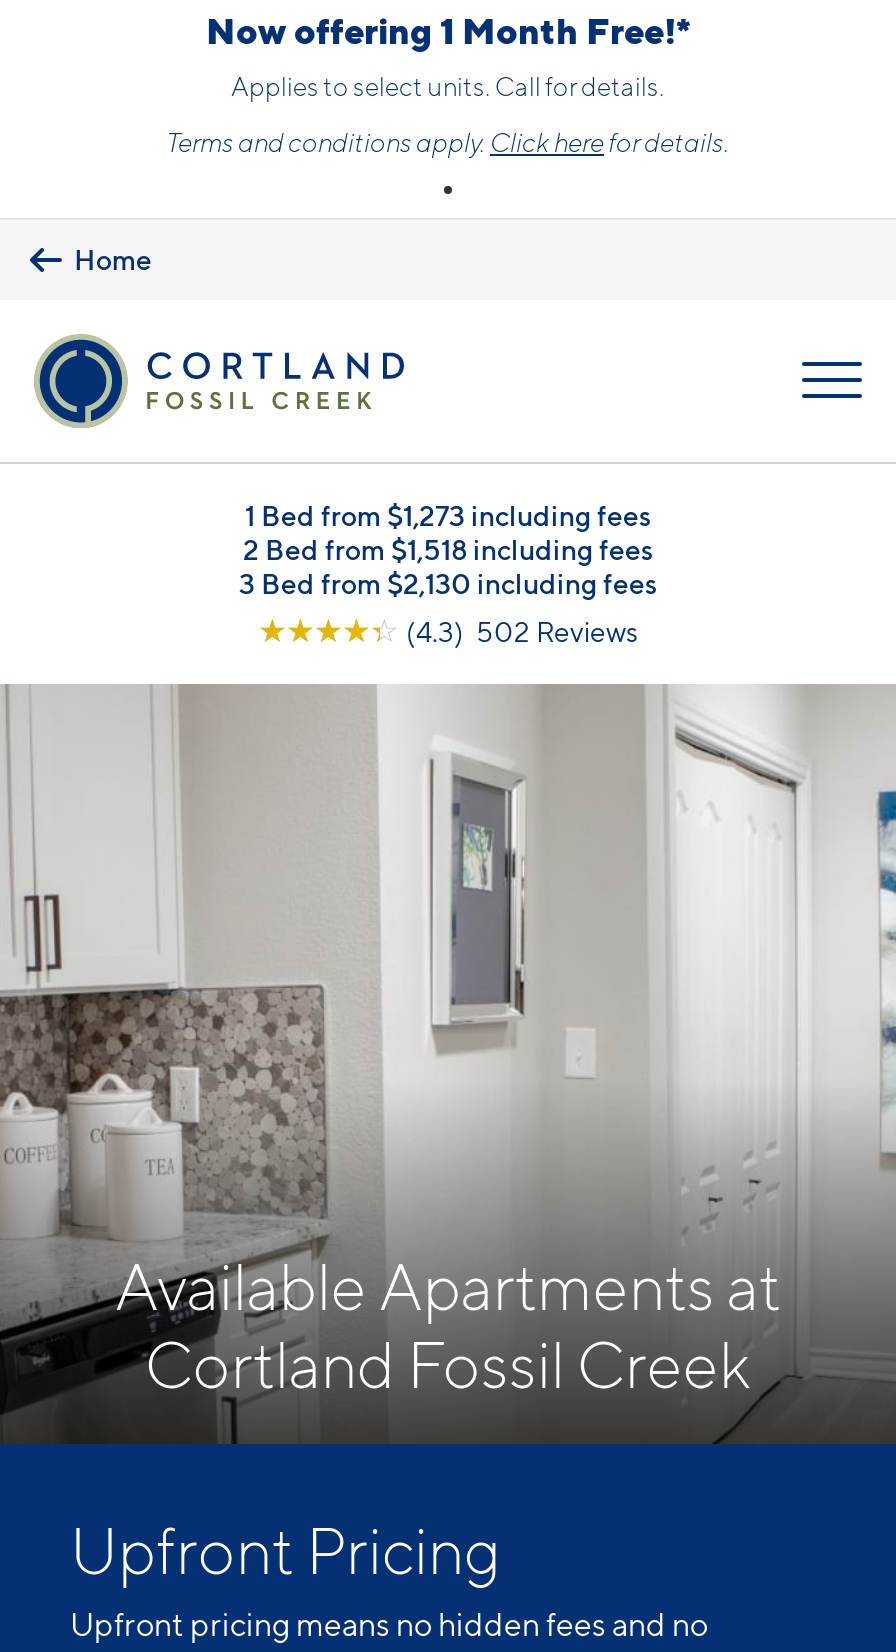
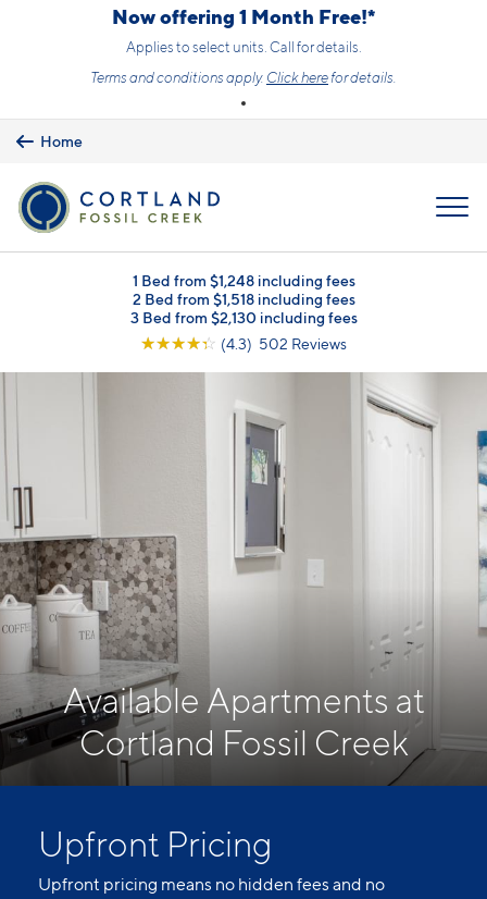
[245,498,651,532] 1 Bed from $1,273 including fees -> [132,271,355,289] 1 Bed from $1,248 including fees

